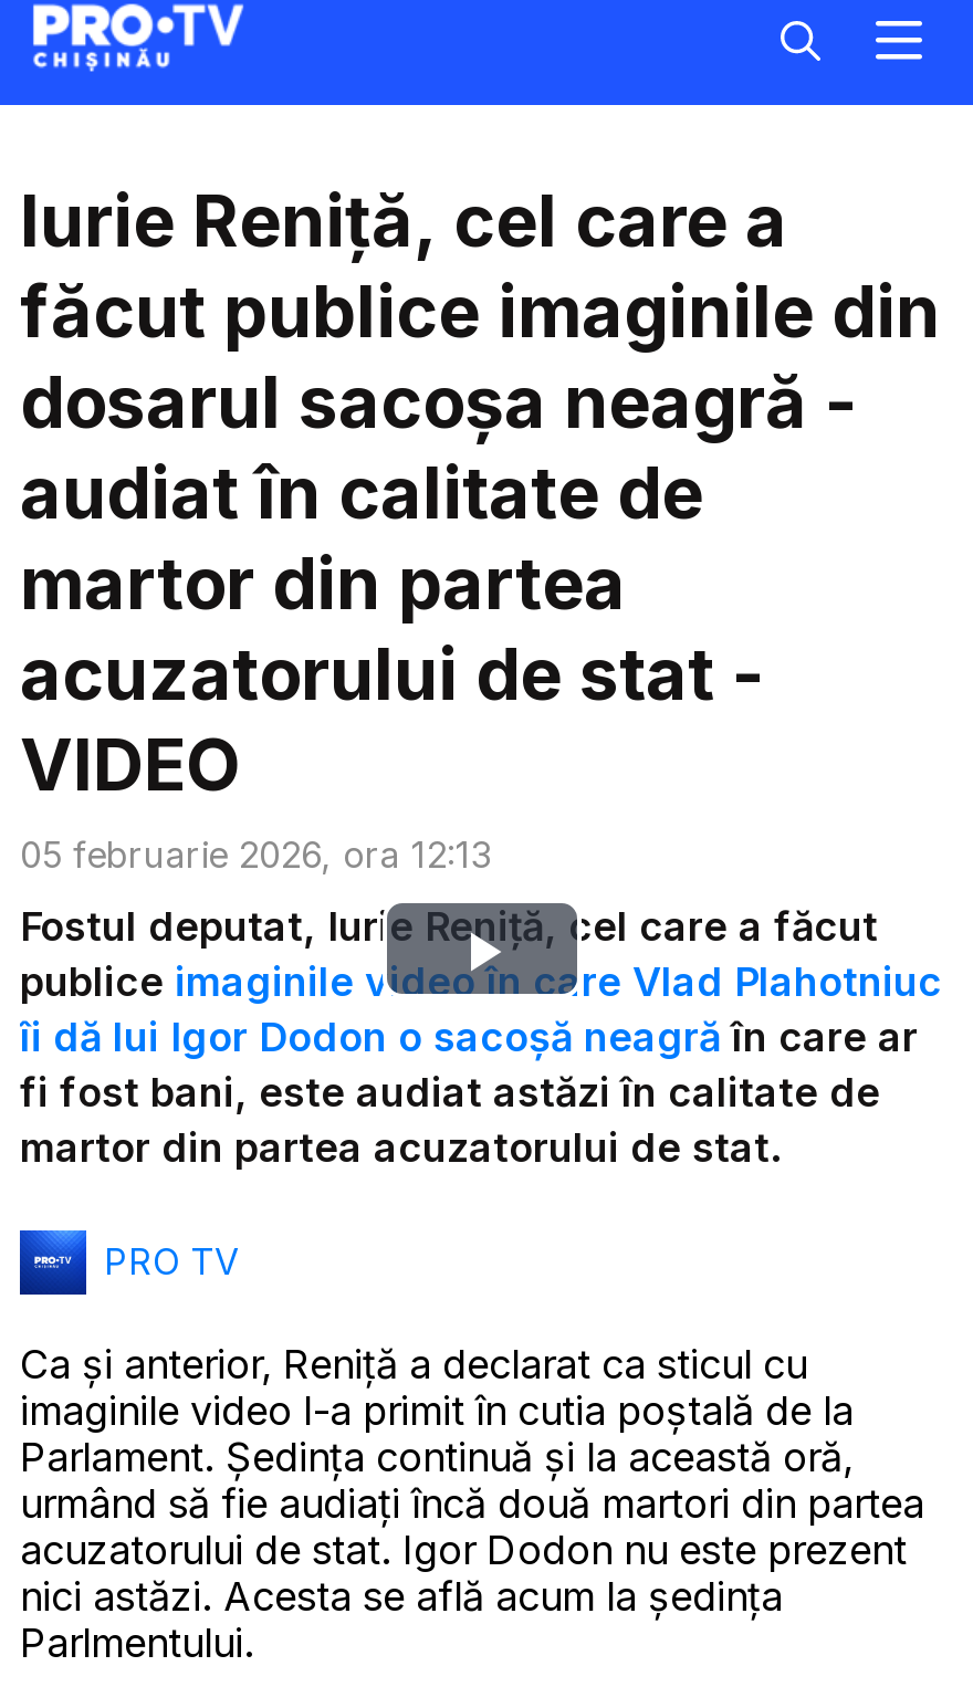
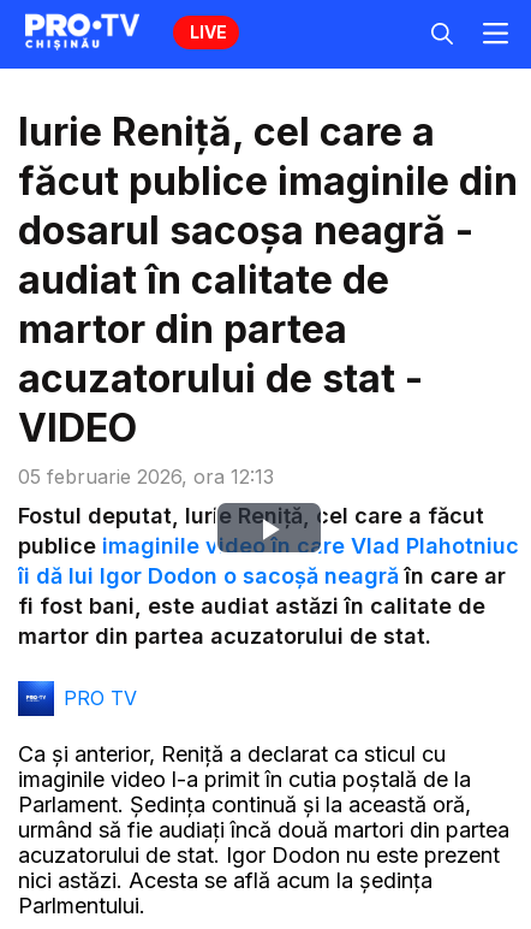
none -> [190,21,227,42] LIVE

